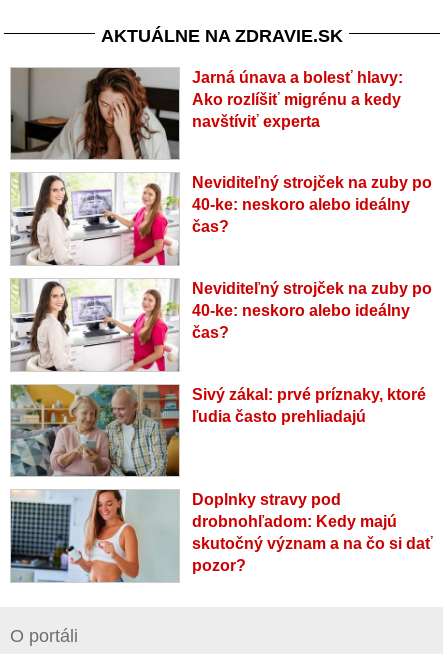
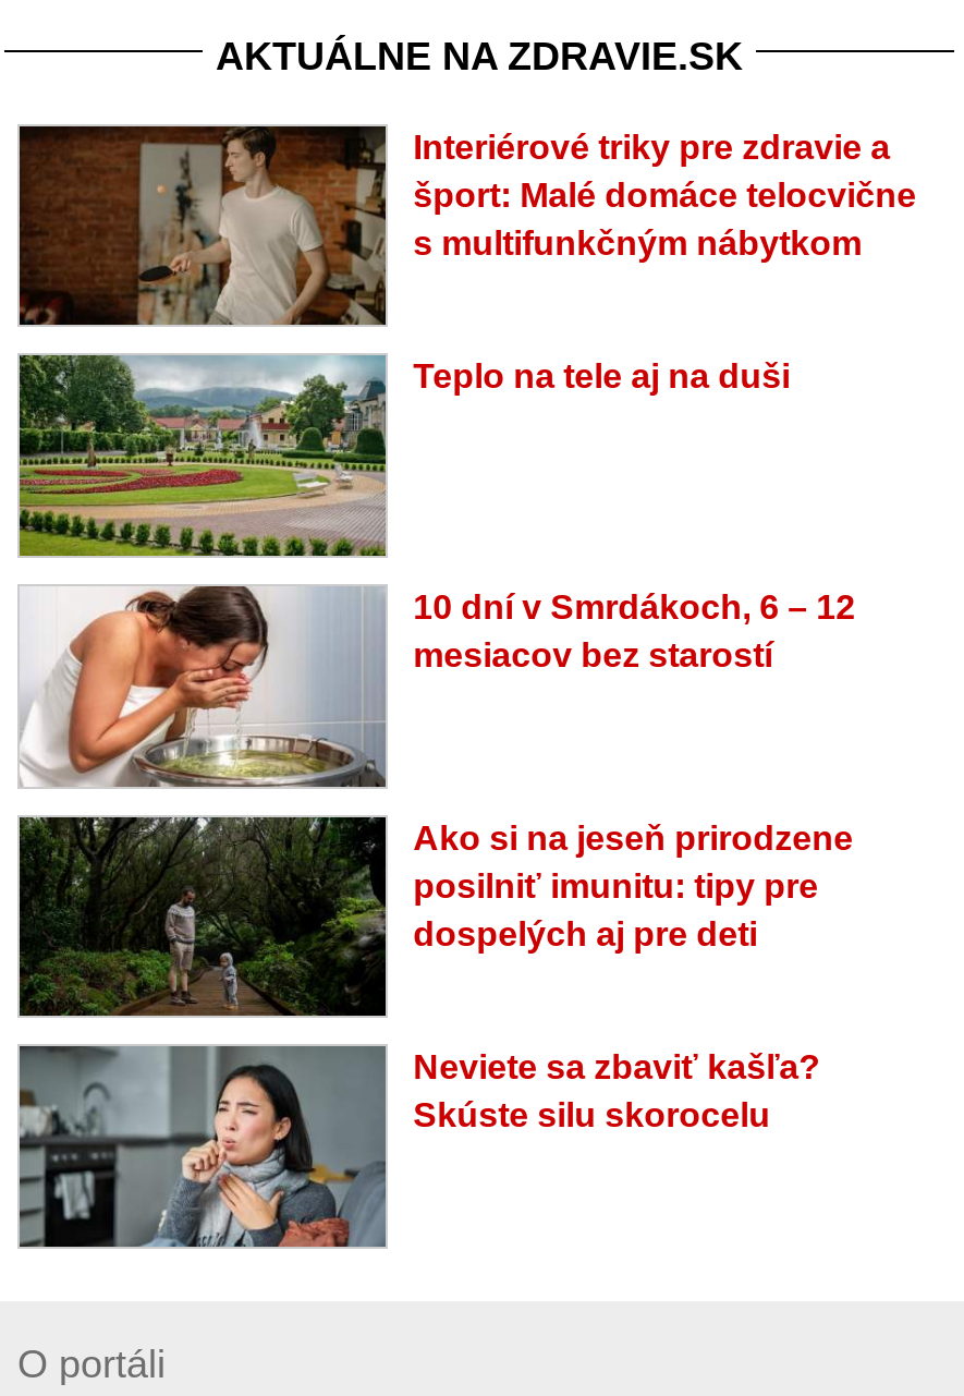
[10,67,403,160] [image] | Jarná únava a bolesť hlavy: | Ako rozlíšiť migrénu a kedy | navštíviť experta -> [20,124,917,327] [image] | Interiérové triky pre zdravie a | šport: Malé domáce telocvične | s multifunkčným nábytkom
[10,172,432,266] [image] | Neviditeľný strojček na zuby po | 40-ke: neskoro alebo ideálny | čas? -> [17,353,790,558] [image] | Teplo na tele aj na duši
[10,278,432,372] [image] | Neviditeľný strojček na zuby po | 40-ke: neskoro alebo ideálny | čas? -> [20,584,856,789] [image] | 10 dní v Smrdákoch, 6 – 12 | mesiacov bez starostí
[10,384,426,477] [image] | Sivý zákal: prvé príznaky, ktoré | ľudia často prehliadajú -> [17,815,853,1018] [image] | Ako si na jeseň prirodzene | posilniť imunitu: tipy pre | dospelých aj pre deti
[11,490,433,583] [image] | Doplnky stravy pod | drobnohľadom: Kedy majú | skutočný význam a na čo si dať | pozor? -> [17,1044,821,1249] [image] | Neviete sa zbaviť kašľa? | Skúste silu skorocelu

